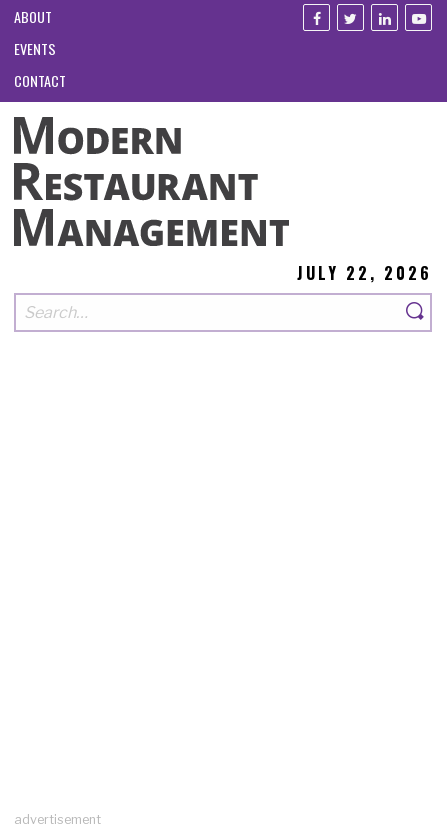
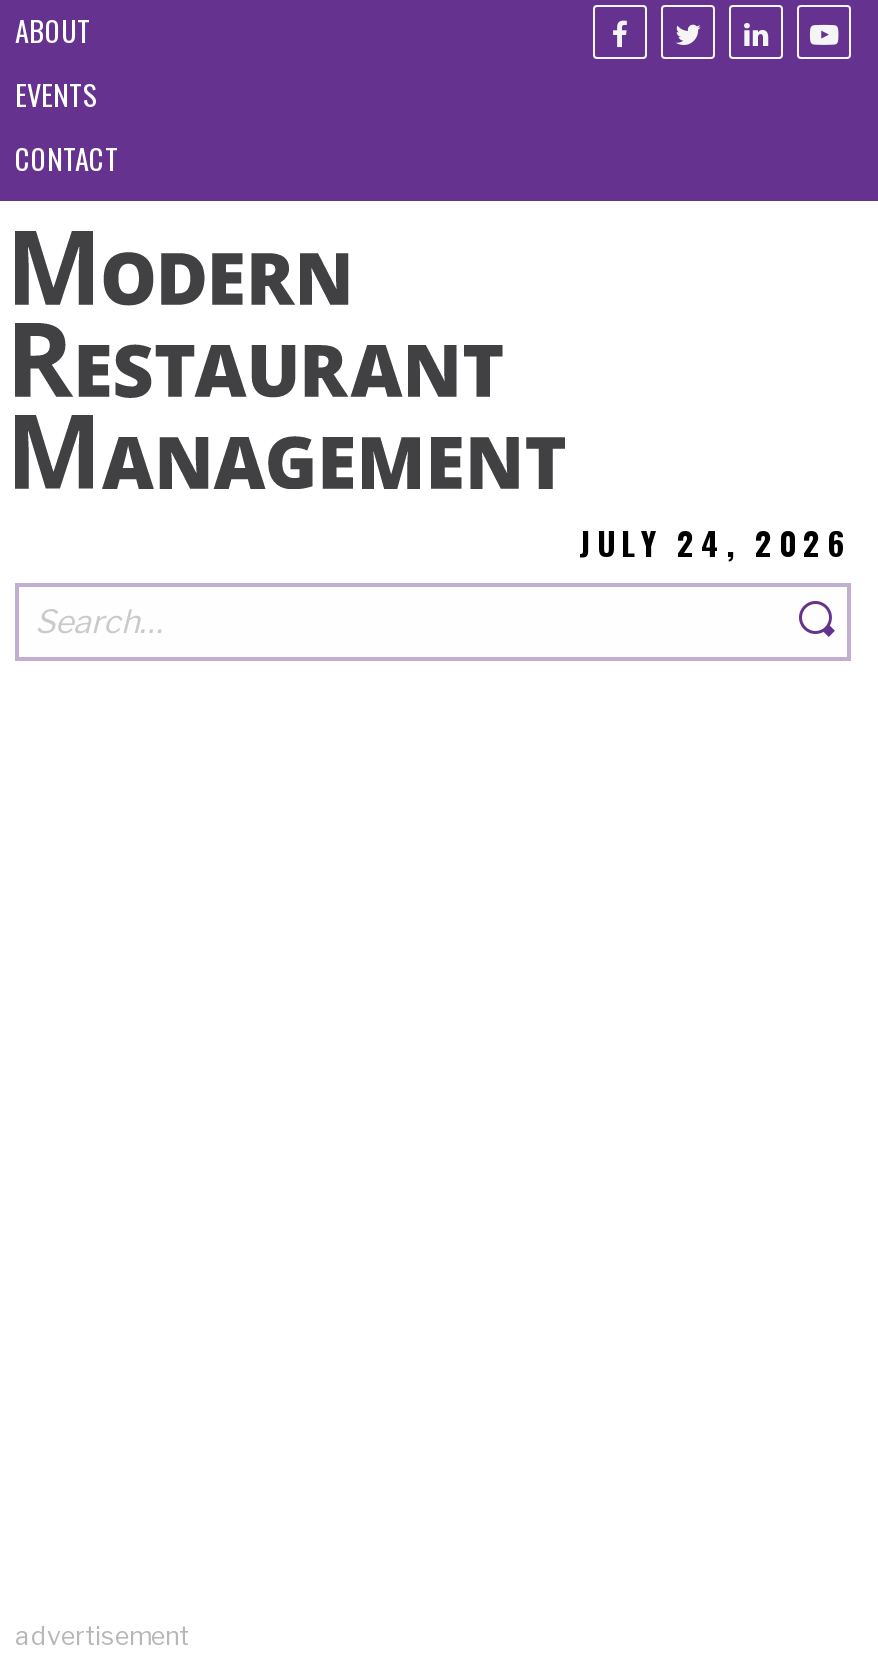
[297,261,432,285] JULY 22, 2026 -> [579,519,851,567] JULY 24, 2026

